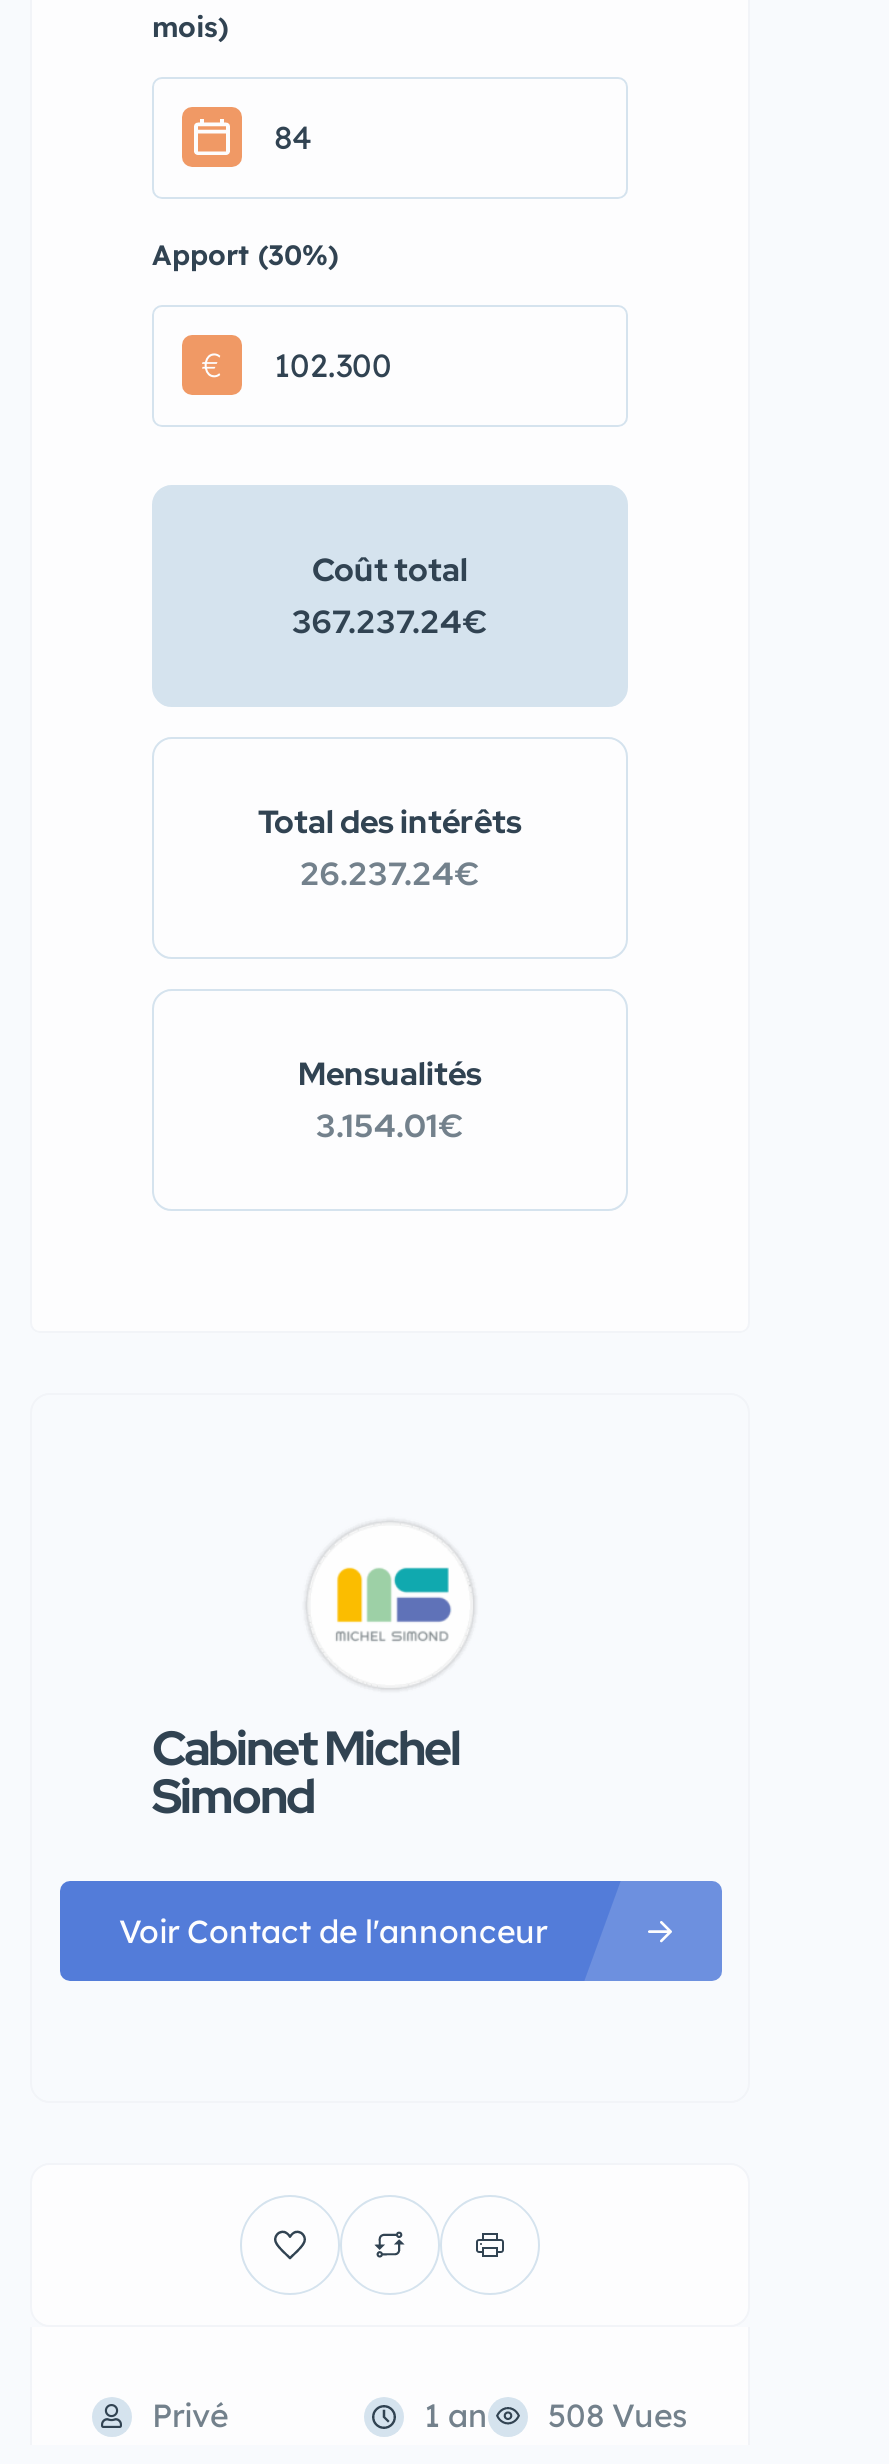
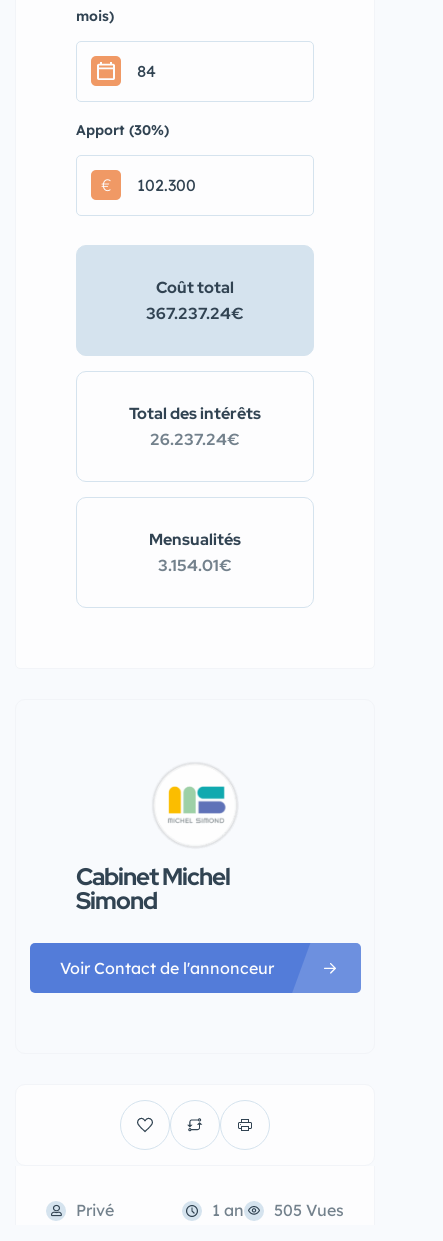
[424,2395,688,2435] 1 an 508 Vues -> [212,1200,344,1220] 1 an 505 Vues

